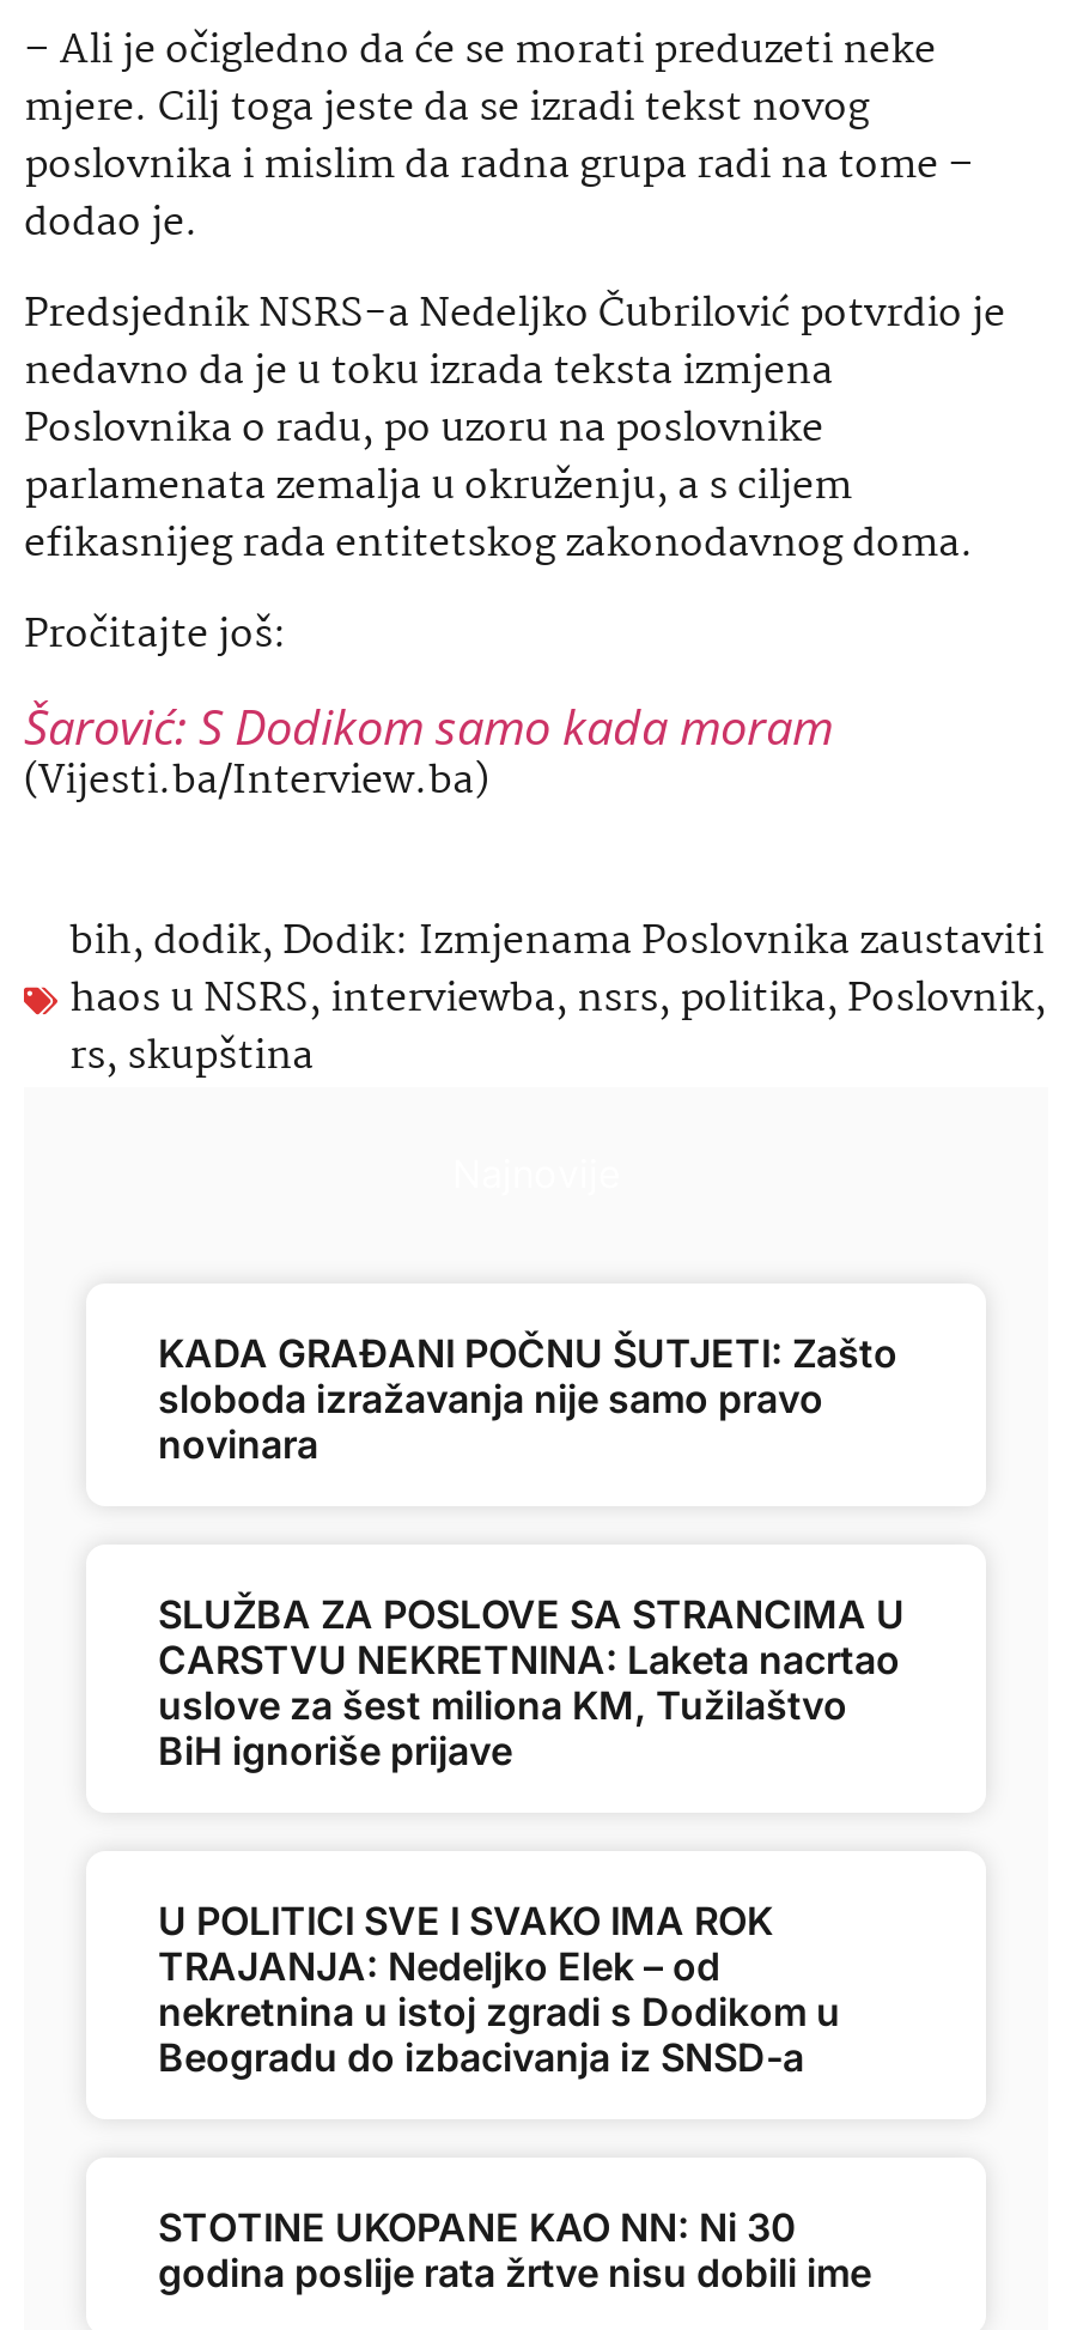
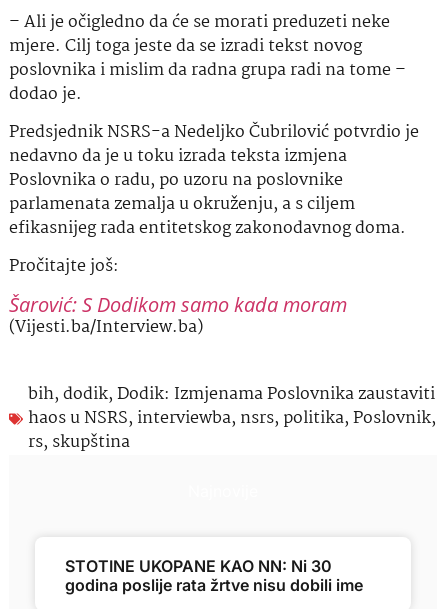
[158,1329,897,1468] KADA GRAĐANI POČNU ŠUTJETI: Zašto | sloboda izražavanja nije samo pravo | novinara -> none
[158,1590,905,1775] SLUŽBA ZA POSLOVE SA STRANCIMA U | CARSTVU NEKRETNINA: Laketa nacrtao | uslove za šest miliona KM, Tužilaštvo | BiH ignoriše prijave -> none
[158,1897,840,2081] U POLITICI SVE I SVAKO IMA ROK | TRAJANJA: Nedeljko Elek – od | nekretnina u istoj zgradi s Dodikom u | Beogradu do izbacivanja iz SNSD-a -> none

